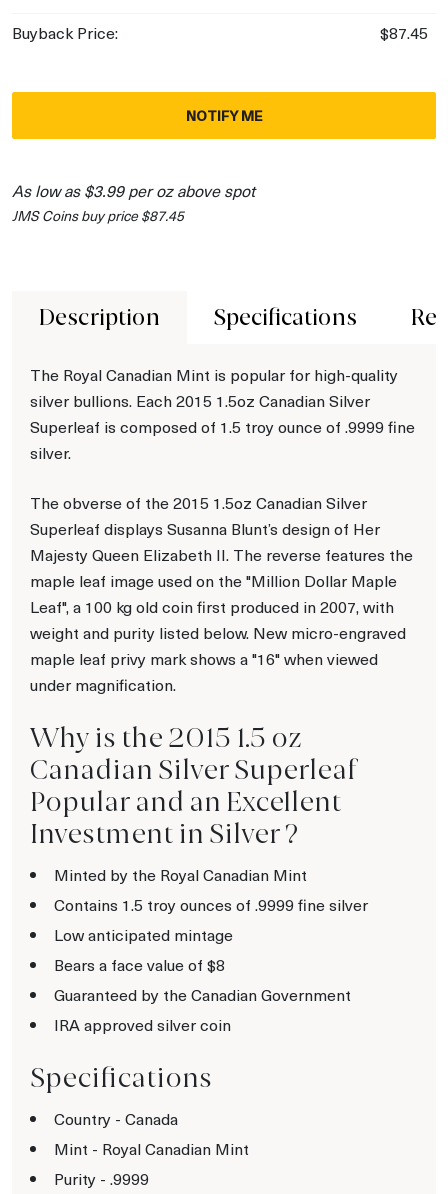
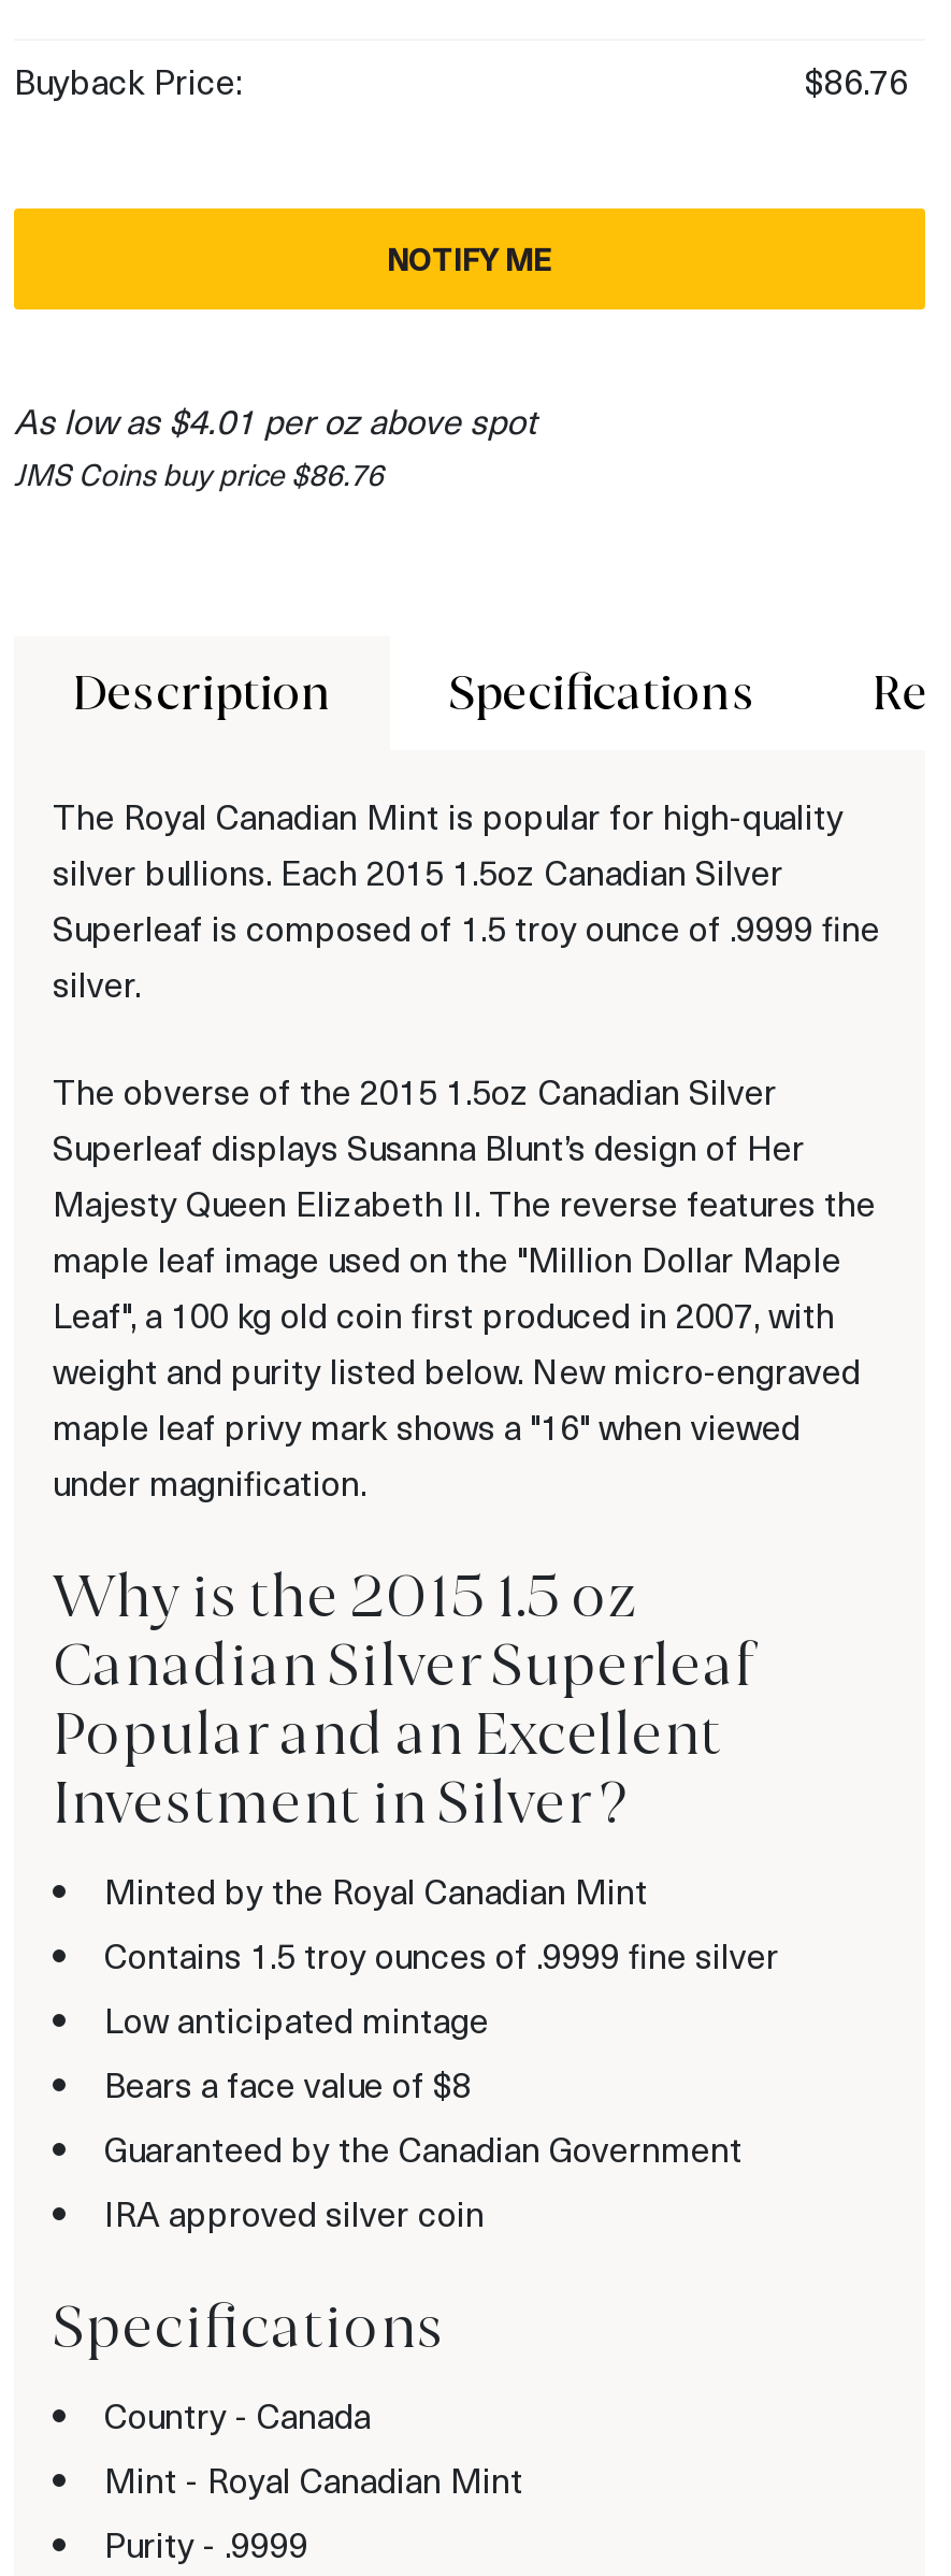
[380,22,428,43] $87.45 -> [805,57,908,102] $86.76
[12,180,255,201] As low as $3.99 per oz above spot -> [14,397,536,442] As low as $4.01 per oz above spot
[12,206,184,225] JMS Coins buy price $87.45 -> [14,453,384,493] JMS Coins buy price $86.76

